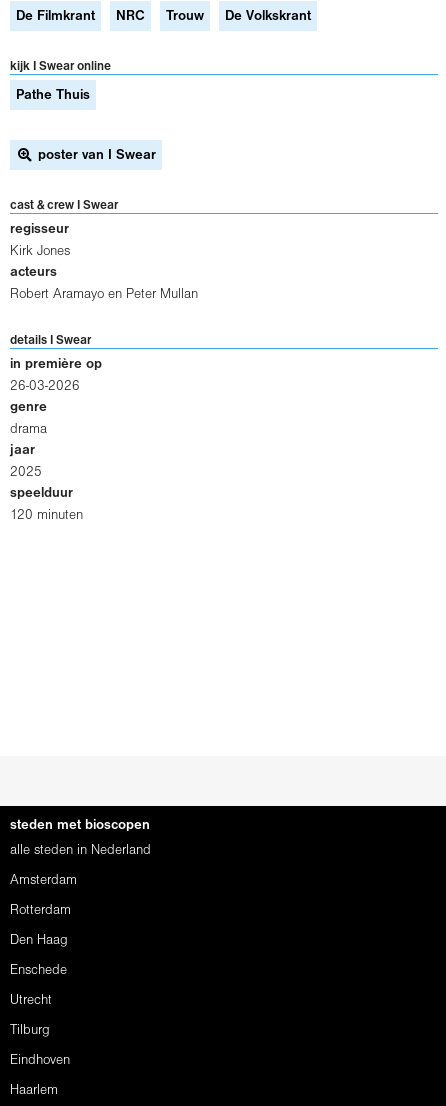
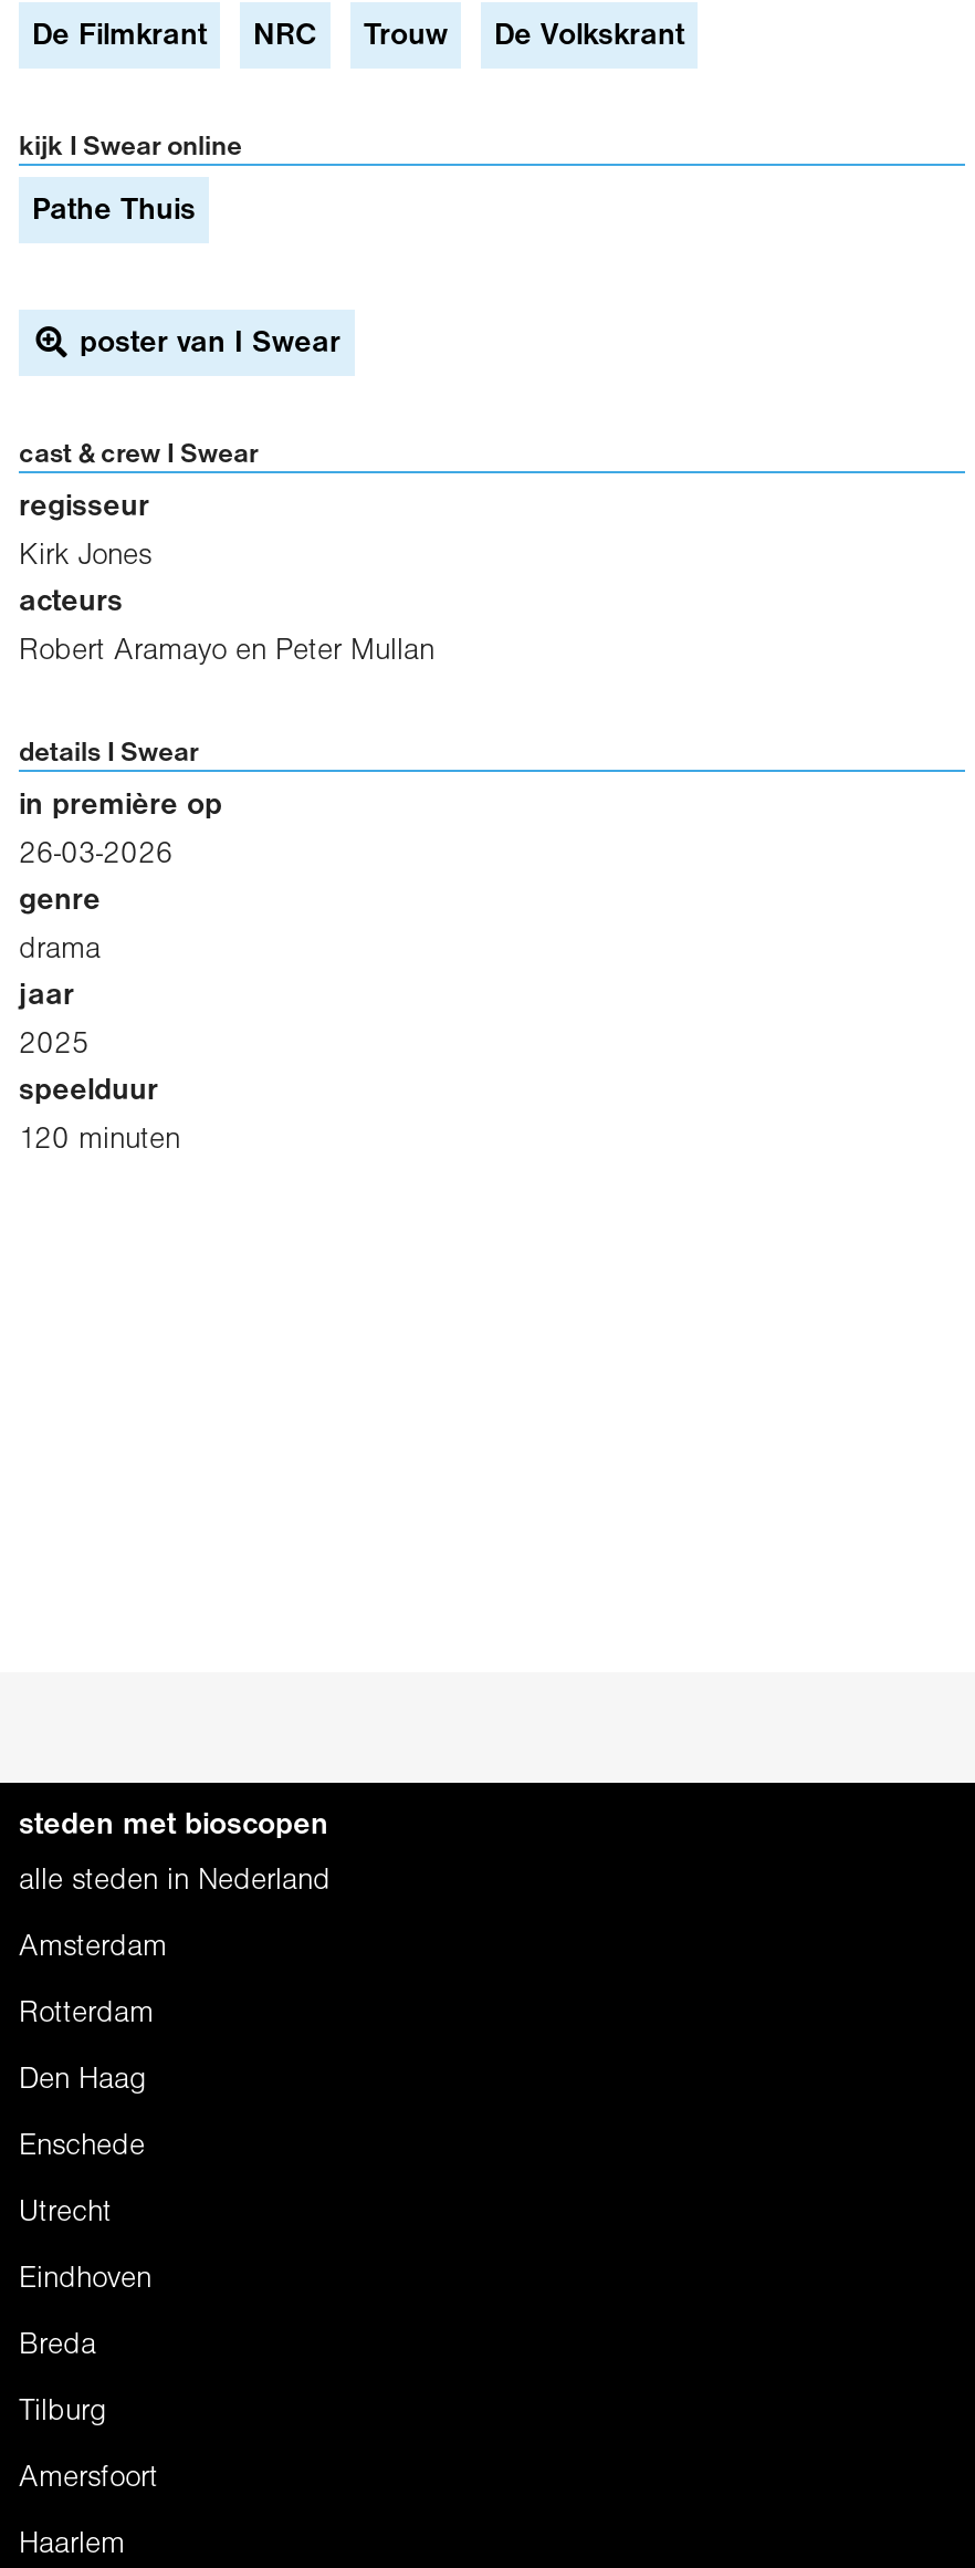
none -> [19,2267,151,2358] Eindhoven | Breda
[10,1055,70,1066] Eindhoven -> [19,2466,158,2491] Amersfoort

